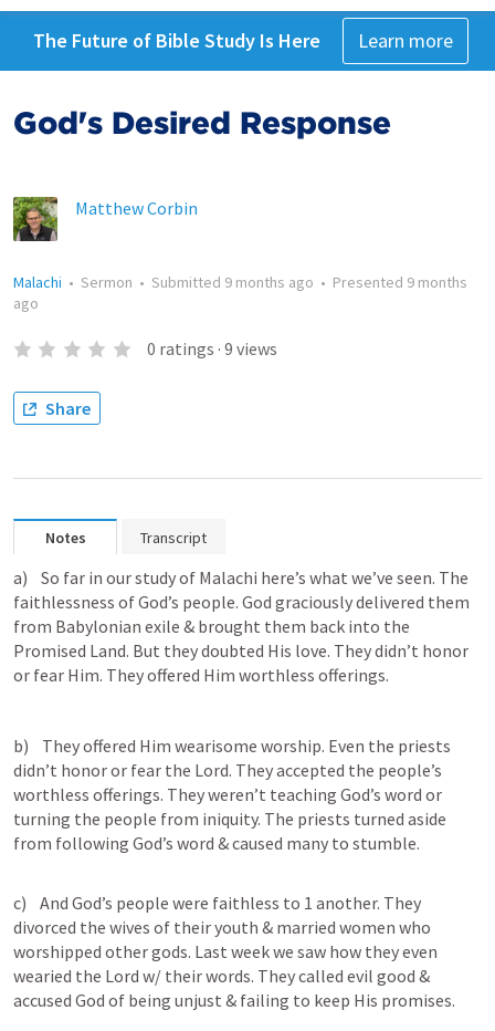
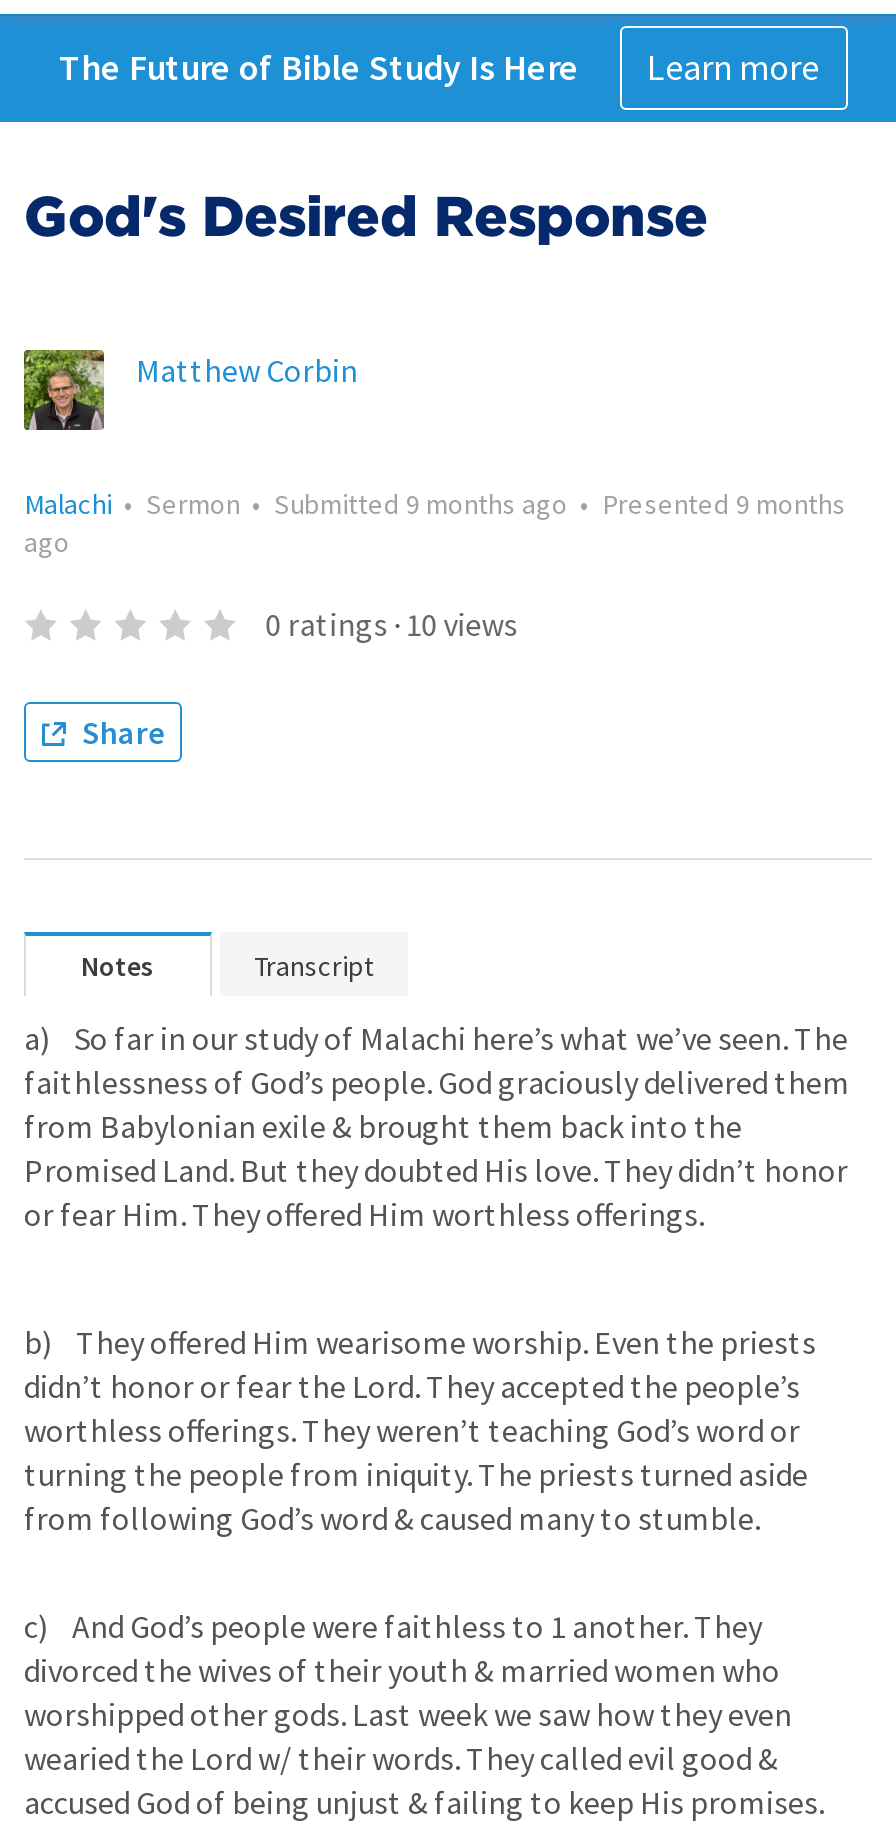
[147,337,277,360] 0 ratings · 9 views -> [265,604,517,644] 0 ratings · 10 views

